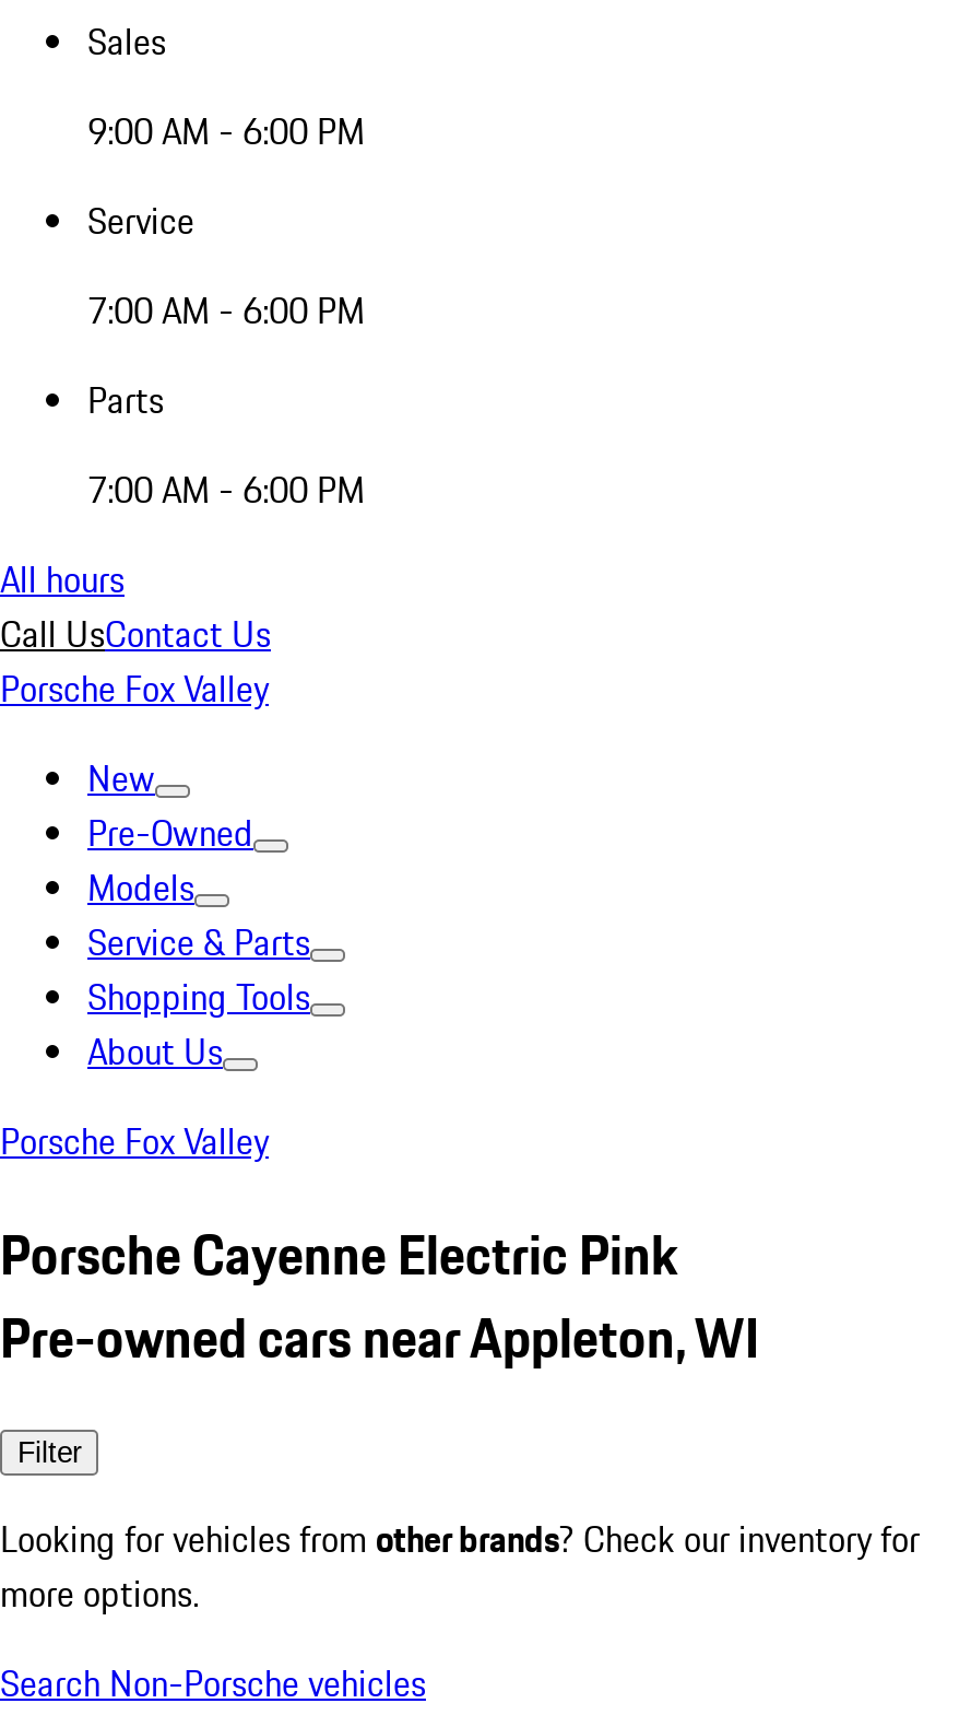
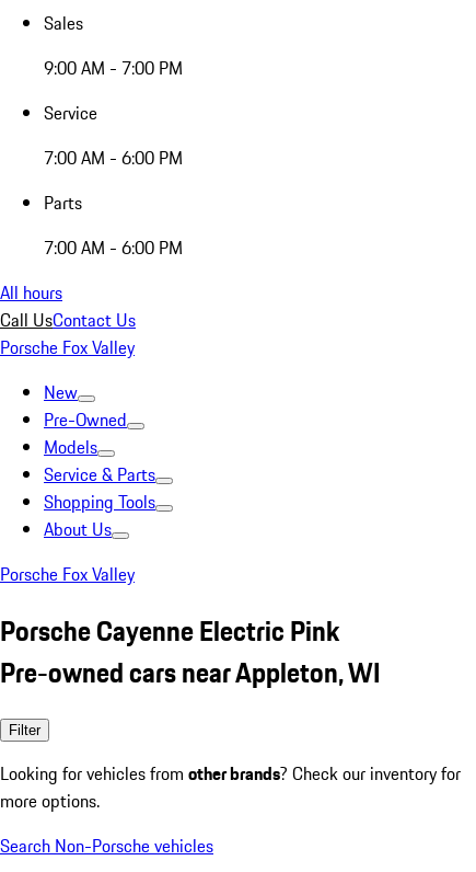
[87,105,365,157] 9:00 AM - 6:00 PM -> [44,55,183,81] 9:00 AM - 7:00 PM

